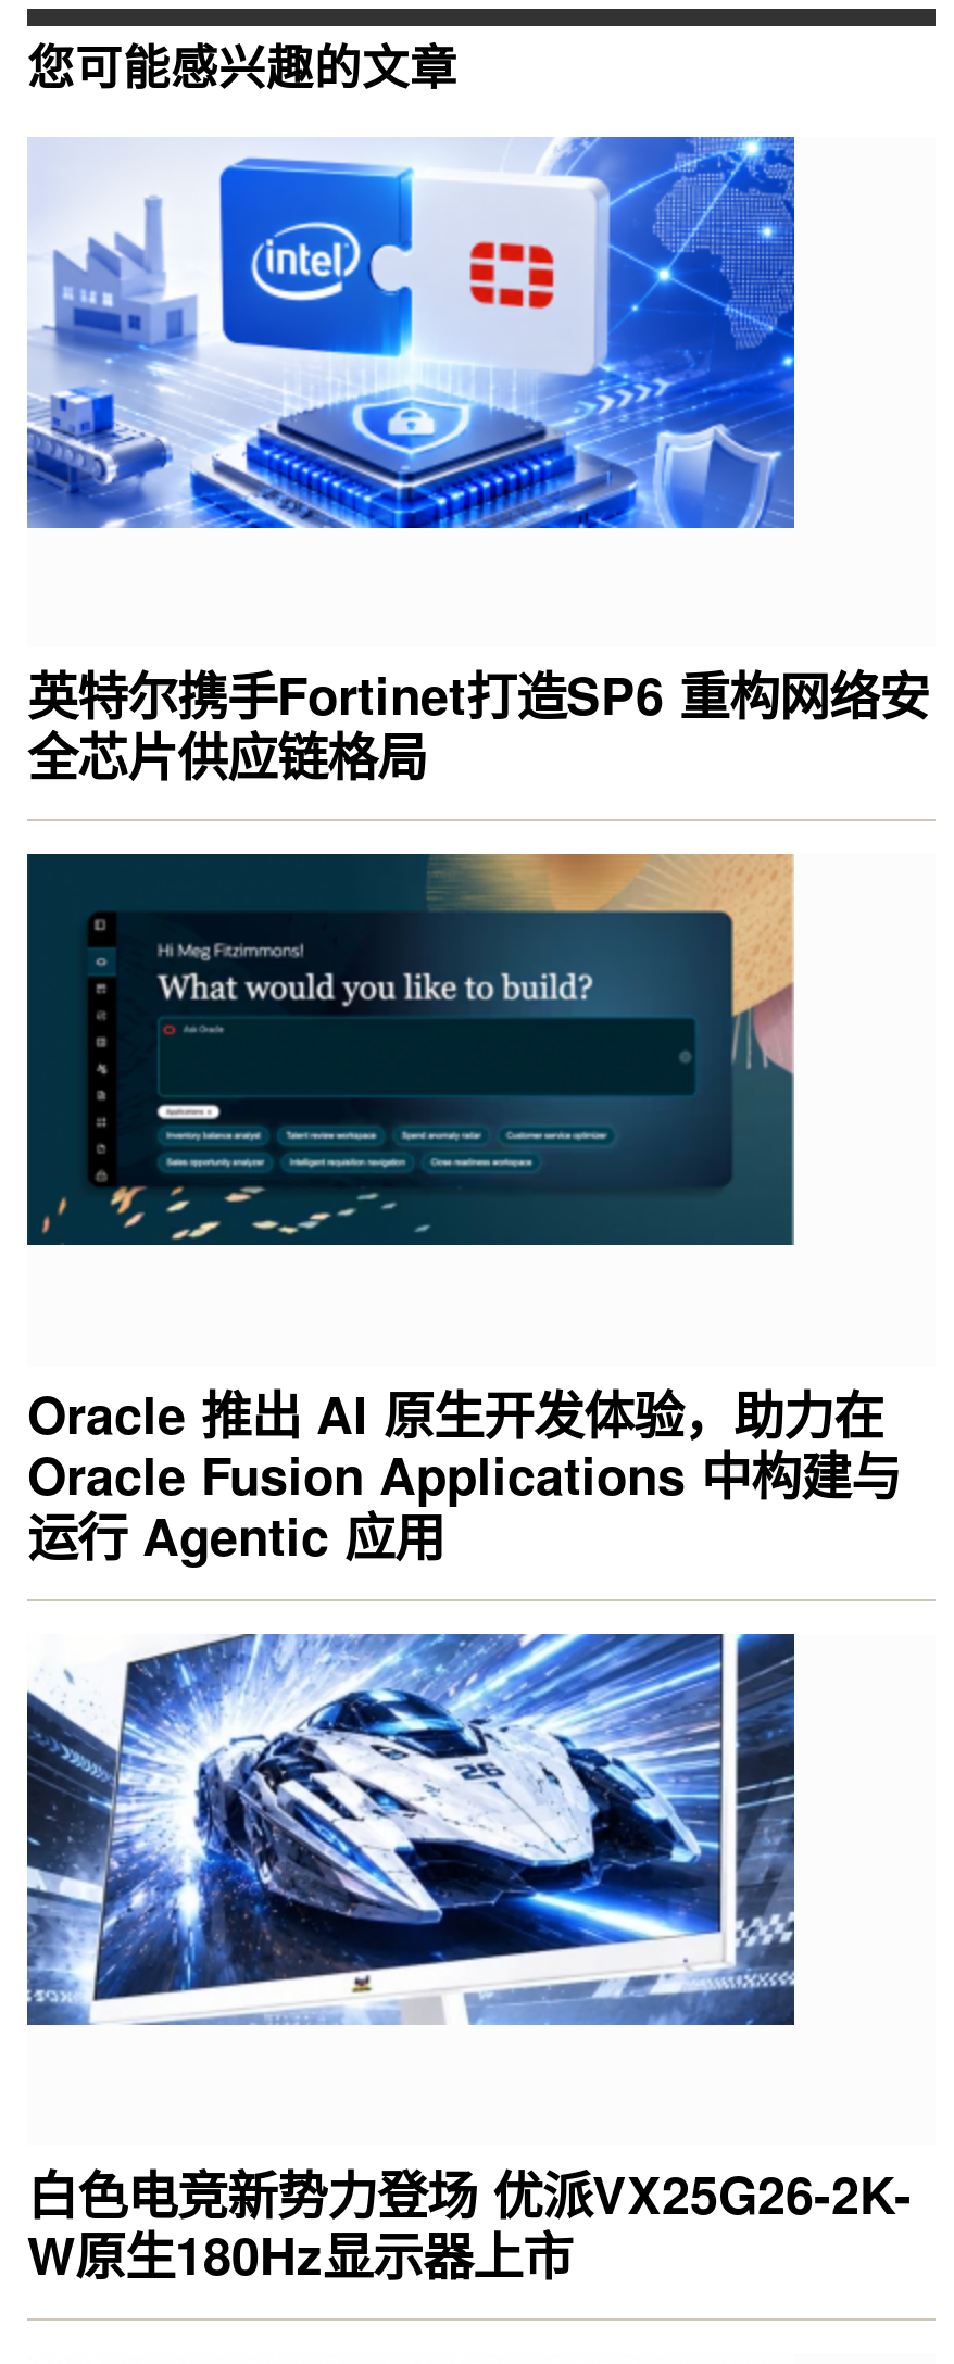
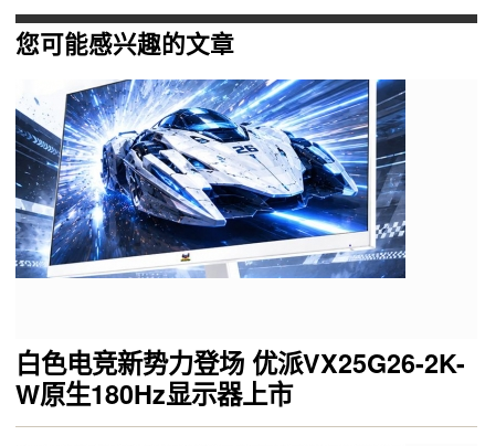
[27,135,796,530] [image] -> none
[27,659,929,792] 英特尔携手Fortinet打造SP6 重构网络安 | 全芯片供应链格局 -> none
[25,852,796,1247] [image] -> none
[27,1378,901,1571] Oracle 推出 AI 原生开发体验，助力在 | Oracle Fusion Applications 中构建与 | 运行 Agentic 应用 -> none

